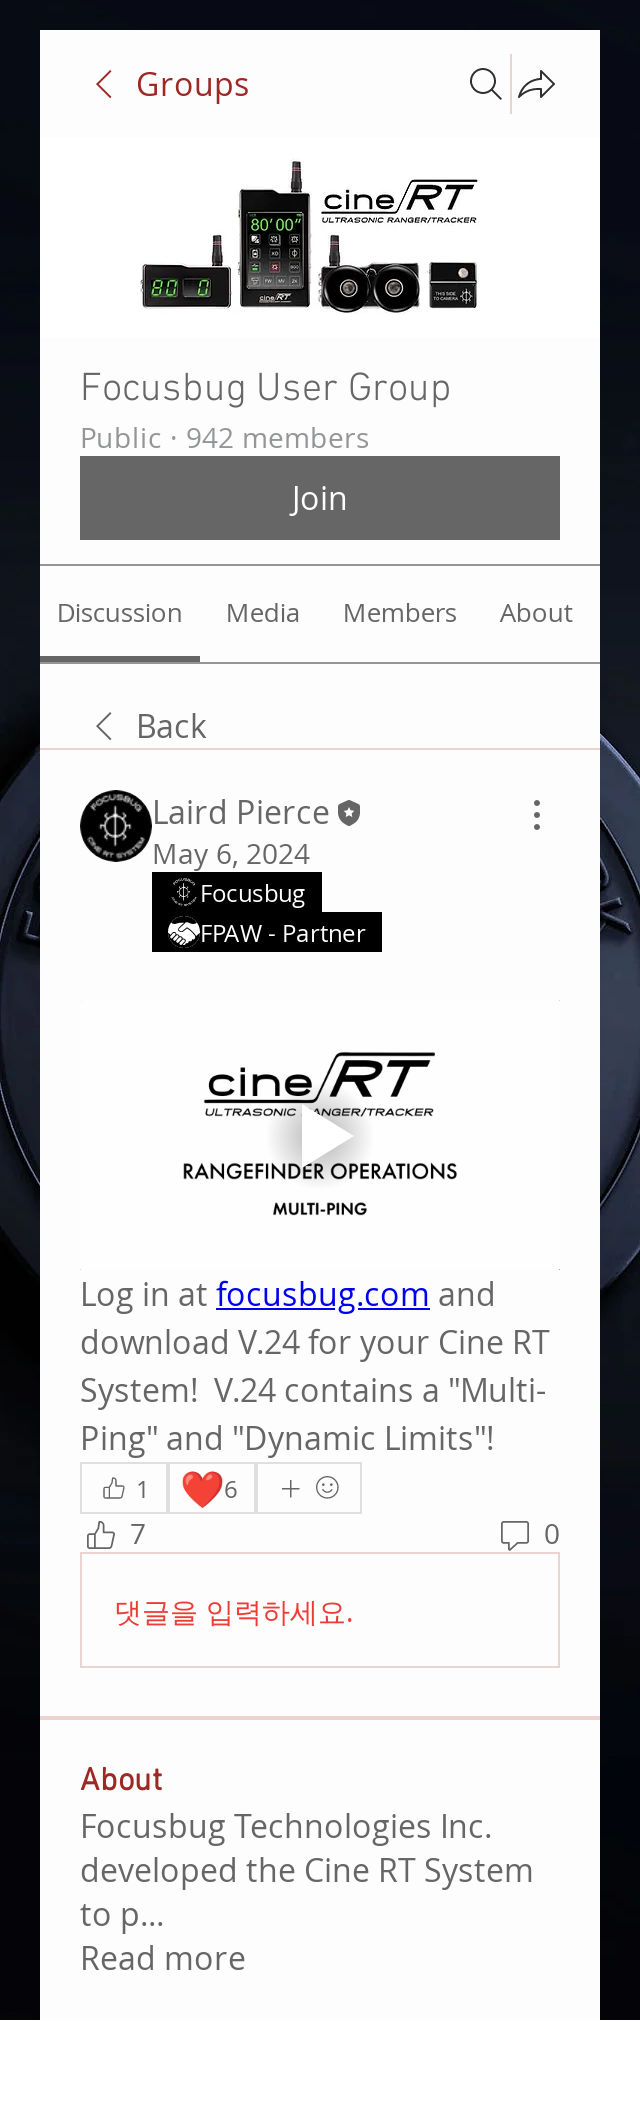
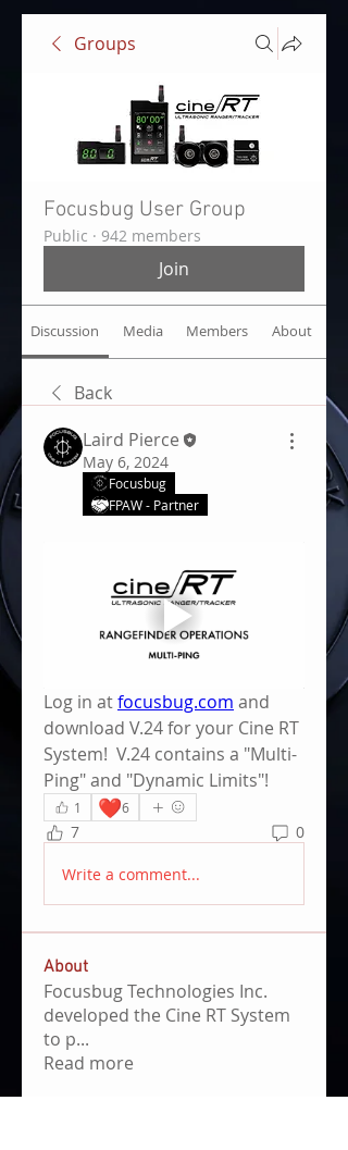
[114,1592,354,1630] 댓글을 입력하세요. -> [62,864,200,884] Write a comment...

